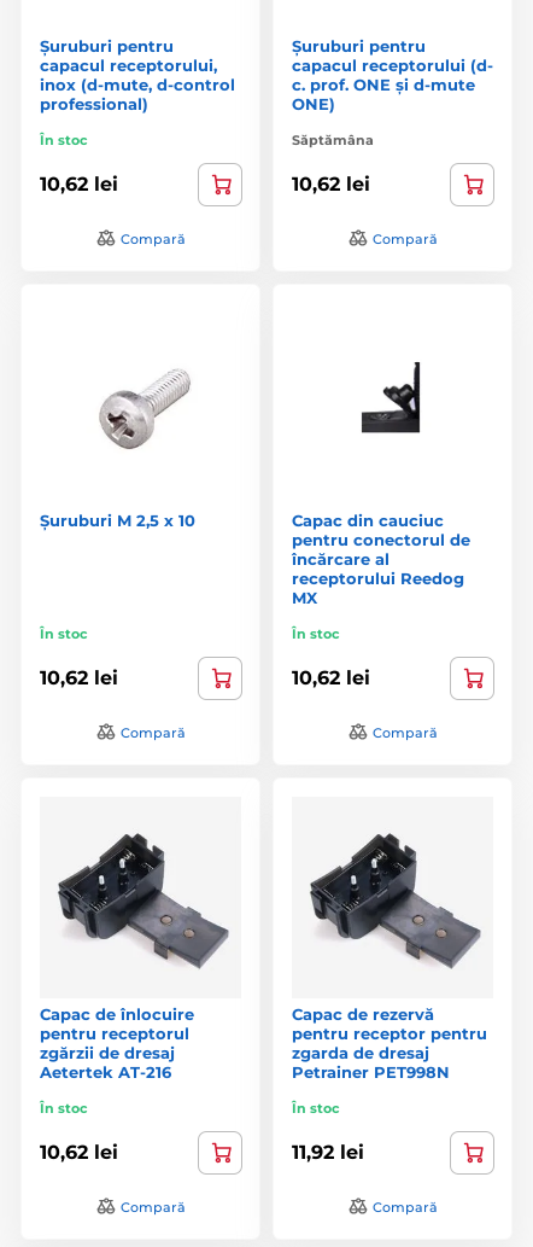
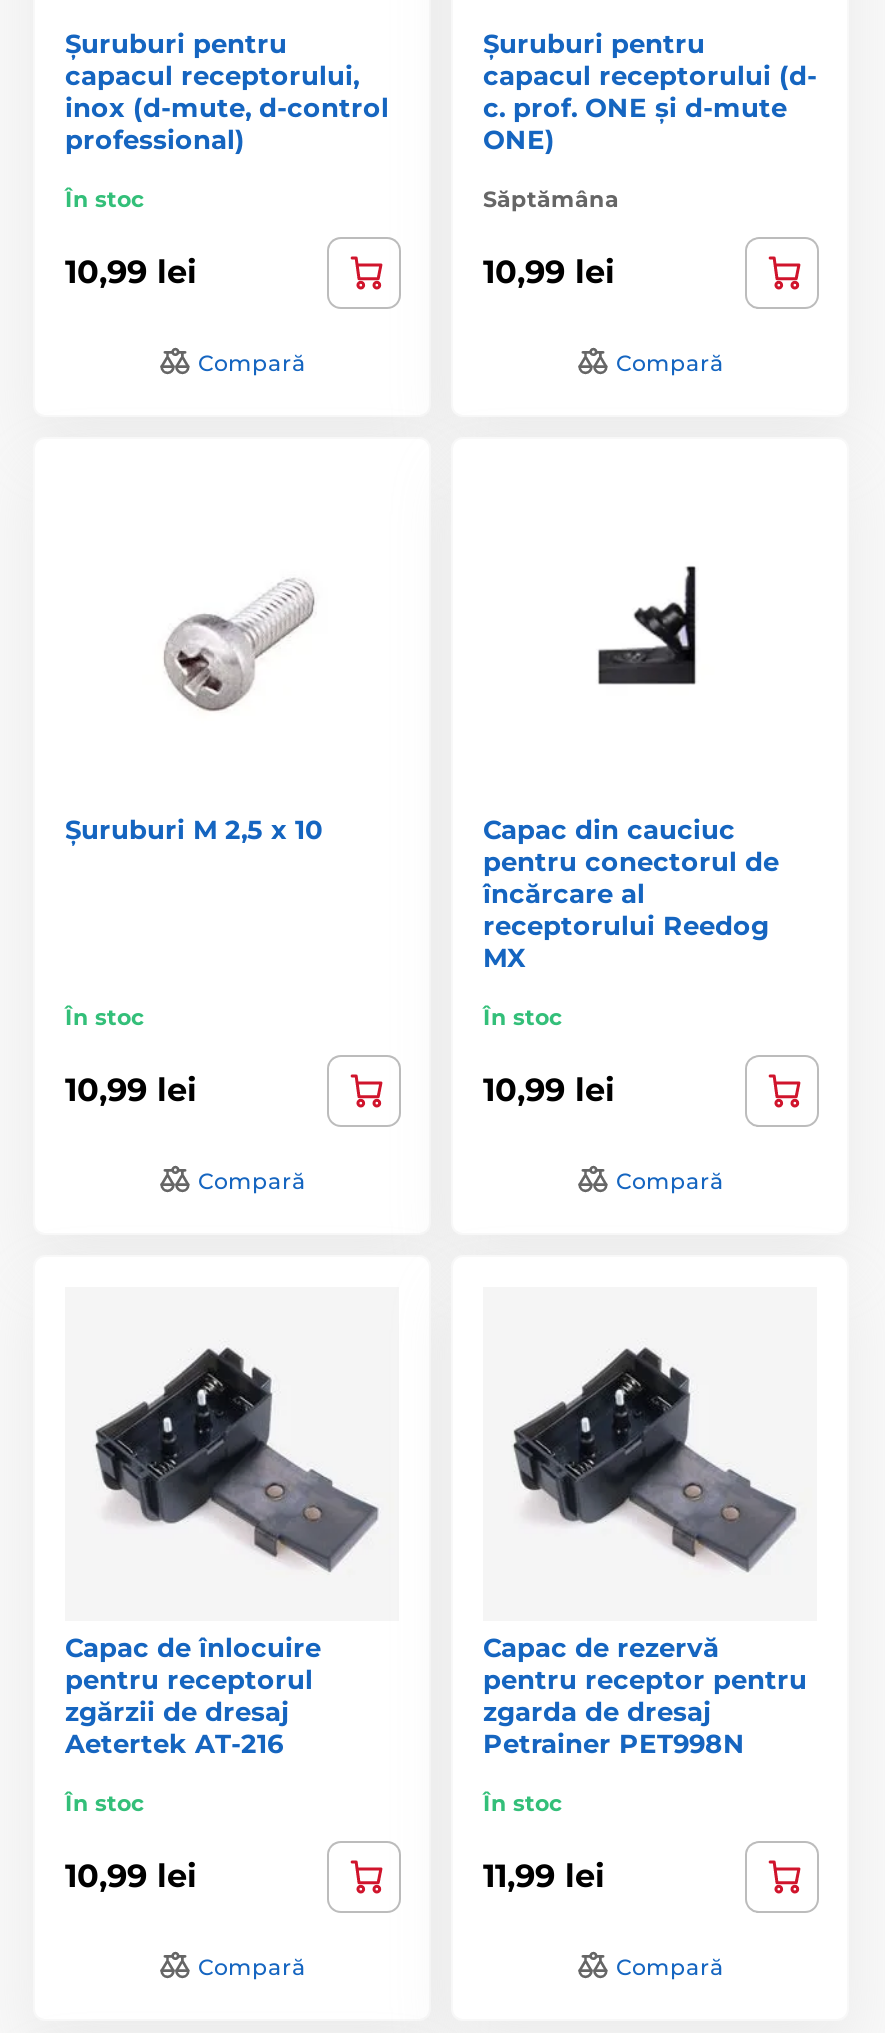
[40,173,118,196] 10,62 lei -> [65,253,197,291] 10,99 lei
[292,173,370,196] 10,62 lei -> [483,253,615,291] 10,99 lei
[40,666,118,689] 10,62 lei -> [65,1071,197,1109] 10,99 lei
[292,666,370,689] 10,62 lei -> [483,1071,615,1109] 10,99 lei
[40,1141,118,1164] 10,62 lei -> [65,1857,197,1895] 10,99 lei
[292,1141,364,1164] 11,92 lei -> [483,1857,605,1895] 11,99 lei

